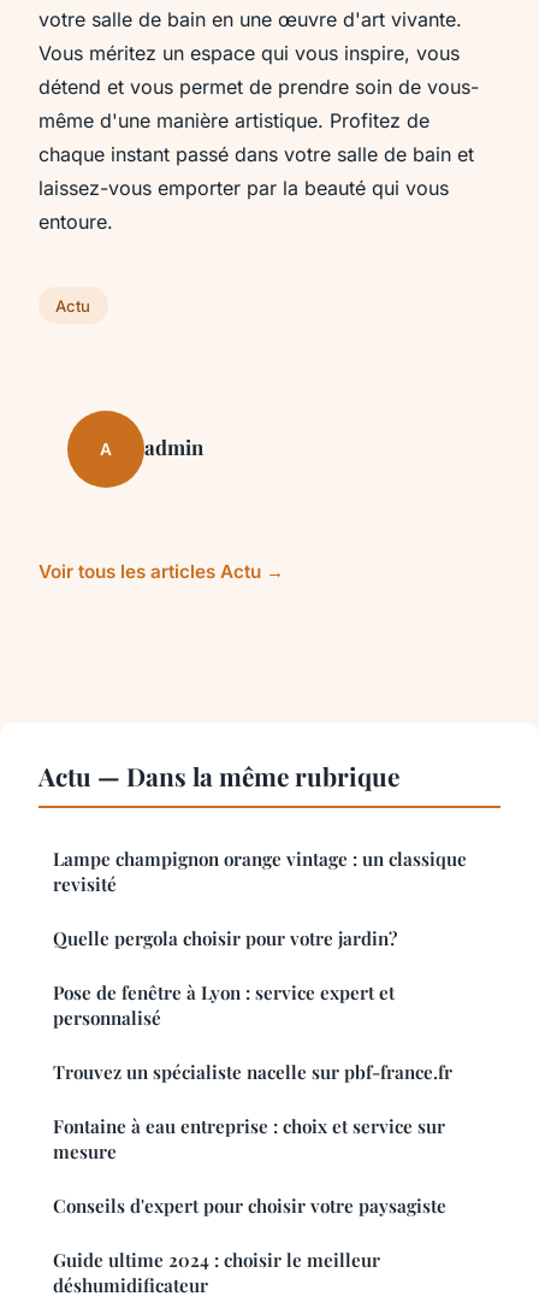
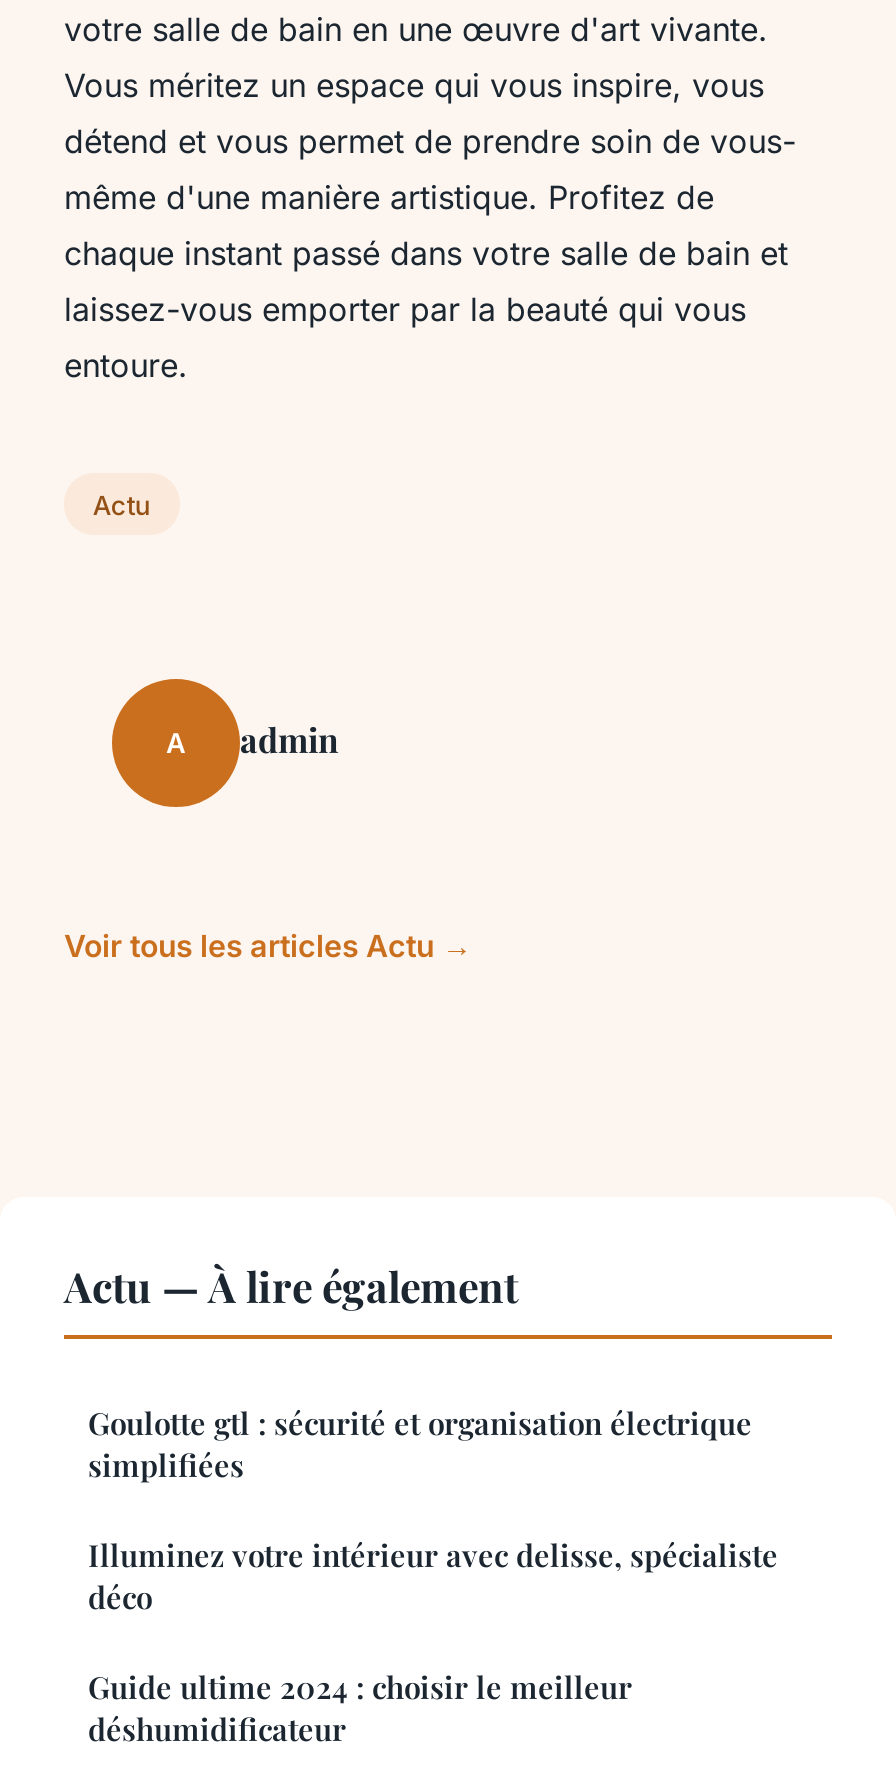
[38,759,467,1218] Actu — Dans la même rubrique | Lampe champignon orange vintage : un classique | revisité | Quelle pergola choisir pour votre jardin? | Pose de fenêtre à Lyon : service expert et | personnalisé | Trouvez un spécialiste nacelle sur pbf-france.fr | Fontaine à eau entreprise : choix et service sur | mesure | Conseils d'expert pour choisir votre paysagiste -> [64,1258,778,1618] Actu — À lire également | Goulotte gtl : sécurité et organisation électrique | simplifiées | Illuminez votre intérieur avec delisse, spécialiste | déco

